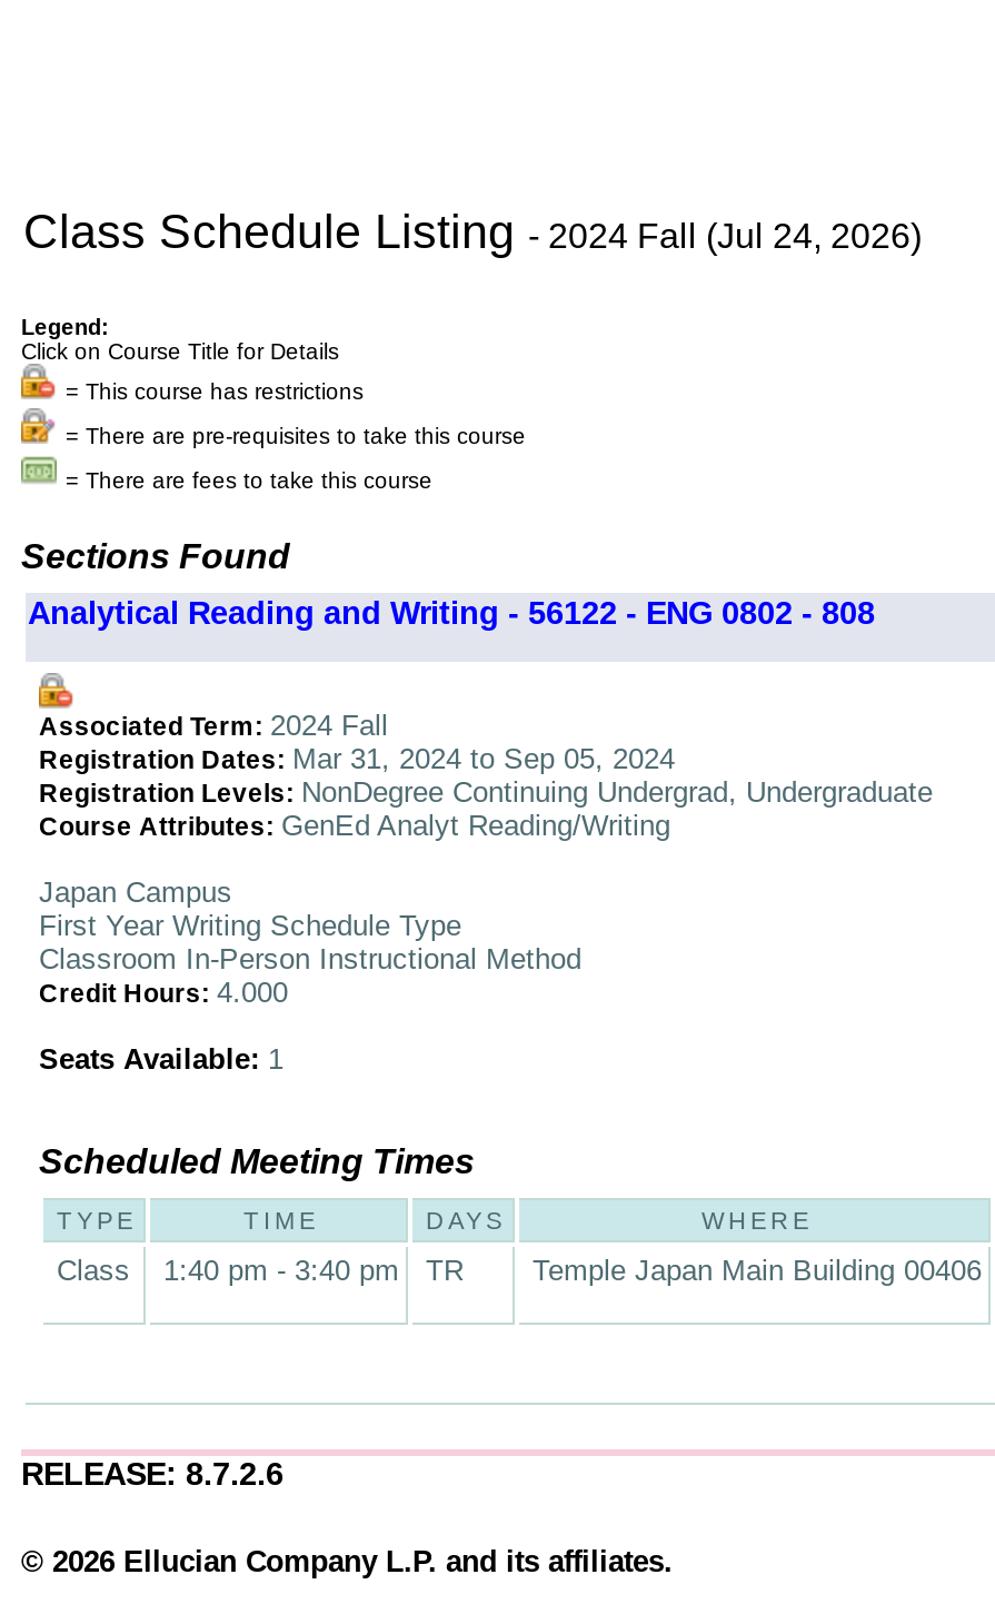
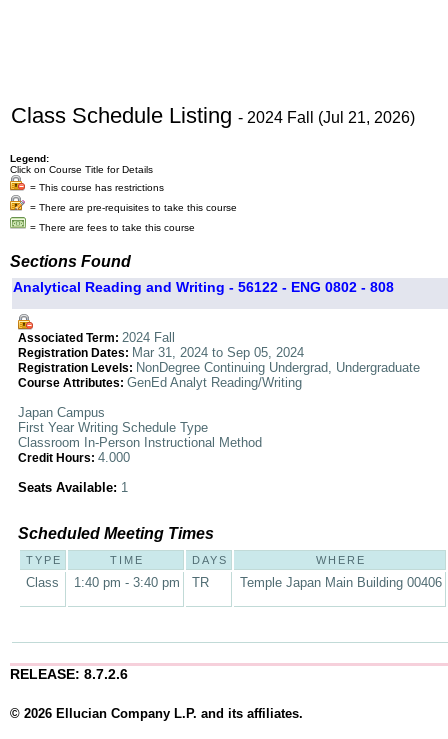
[23,204,922,259] Class Schedule Listing - 2024 Fall (Jul 24, 2026) -> [11,103,415,128] Class Schedule Listing - 2024 Fall (Jul 21, 2026)

